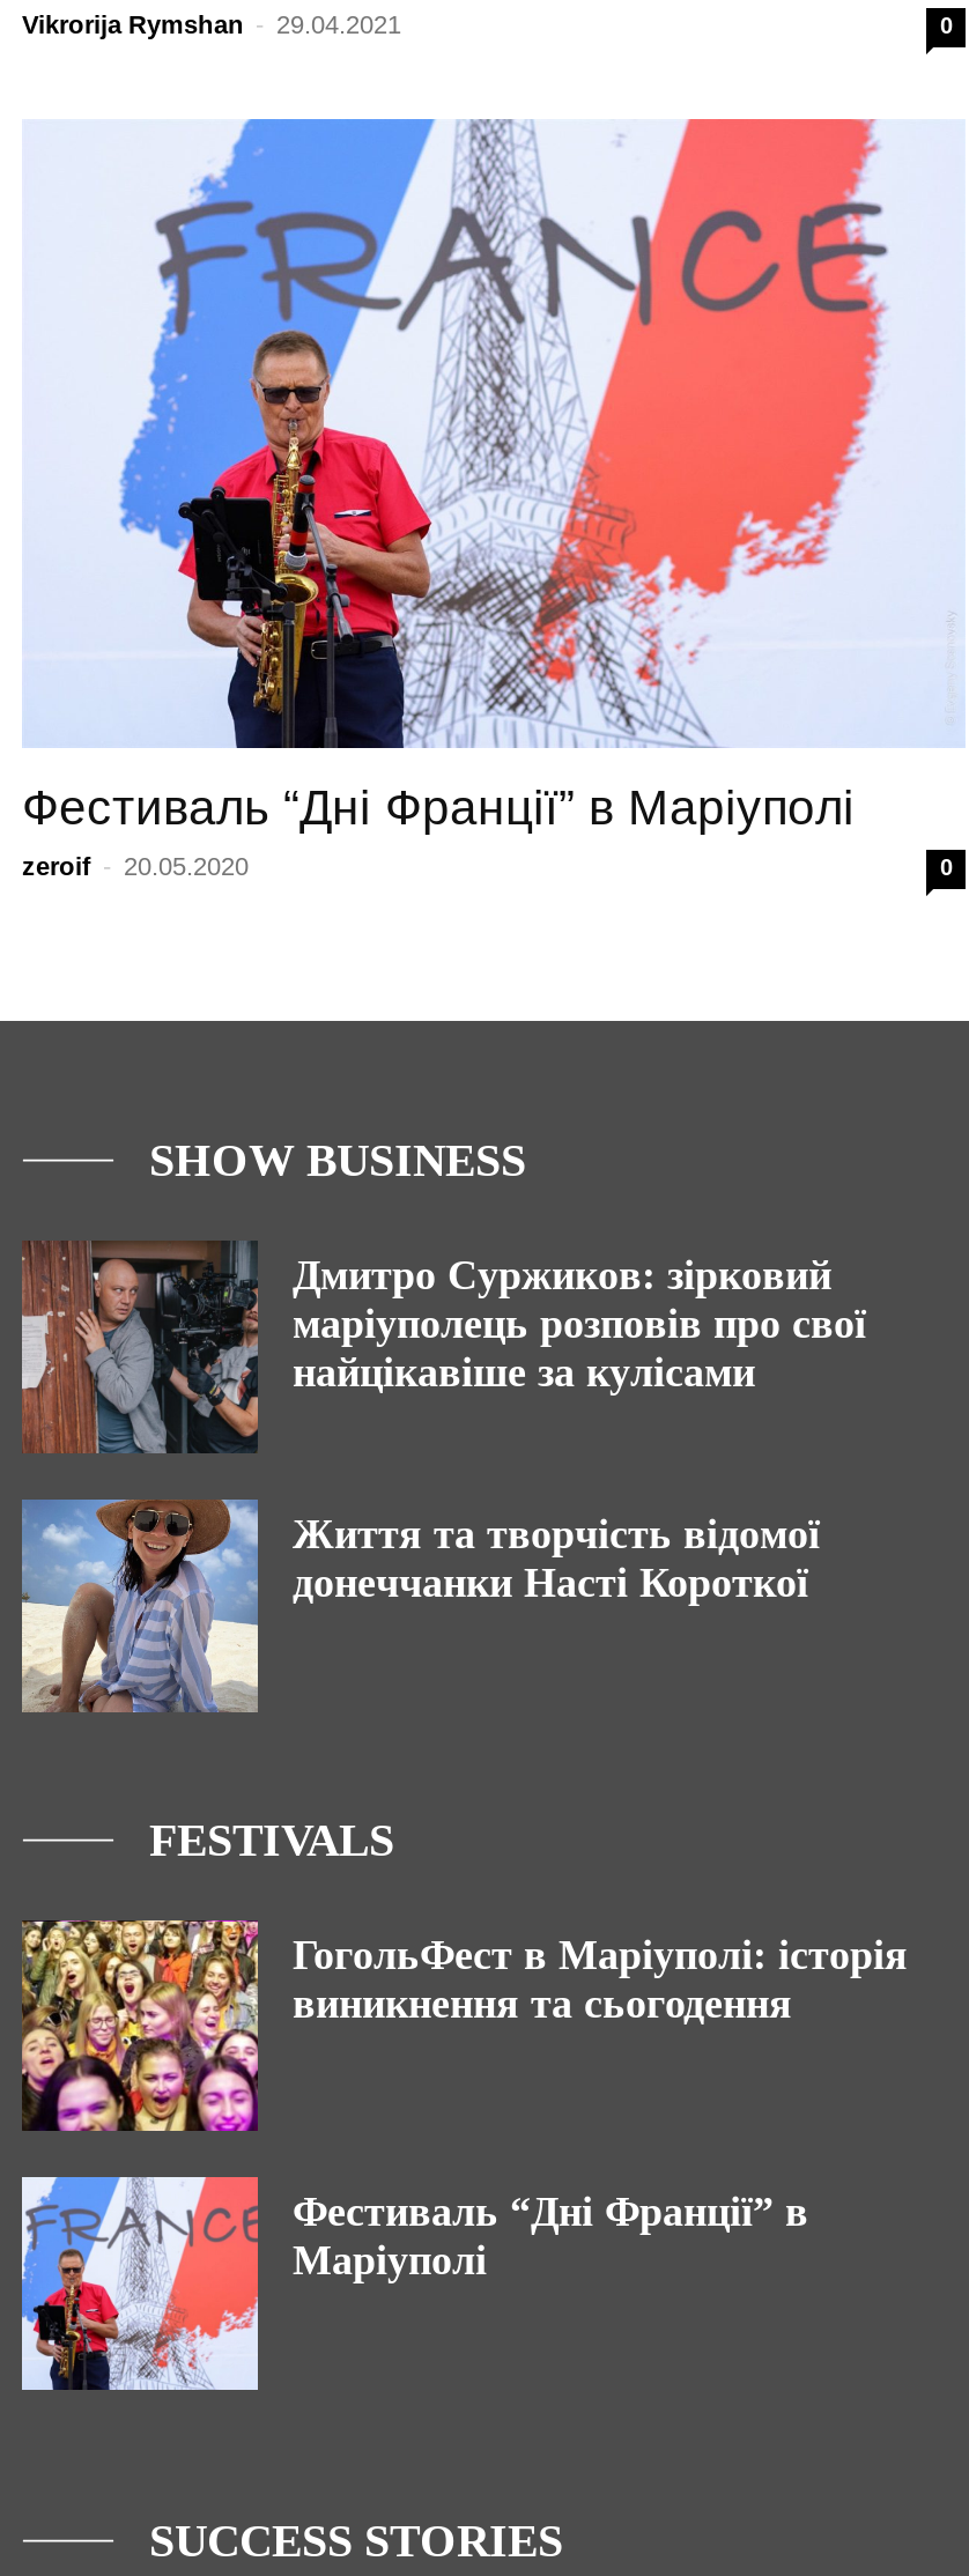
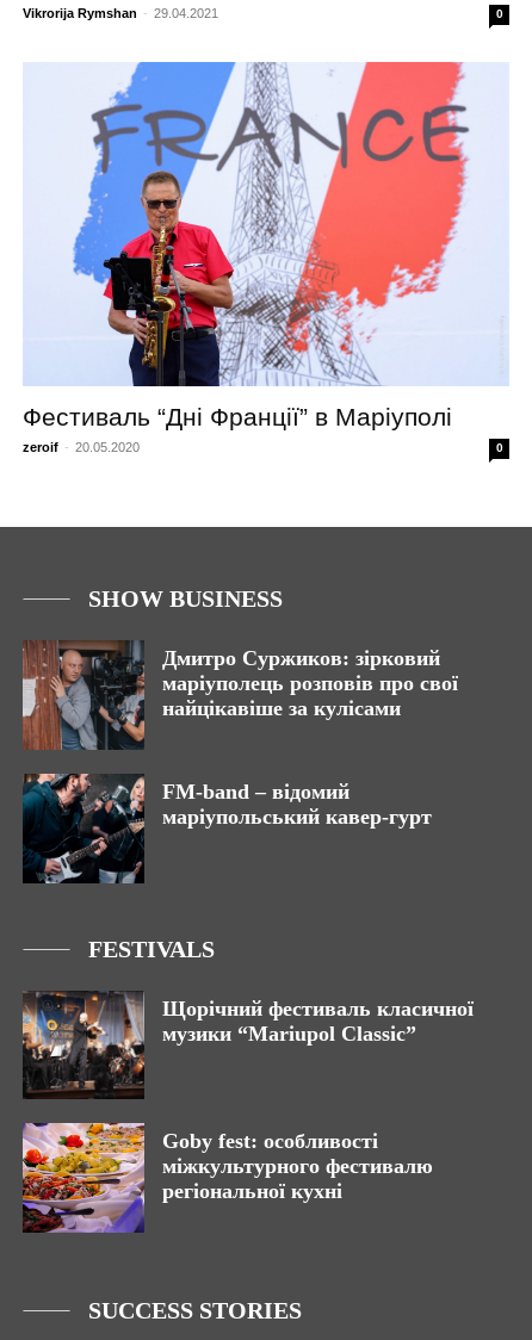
[20,1497,820,1715] [image] | Життя та творчість відомої | донеччанки Насті Короткої -> [21,773,432,885] [image] | FM-band – відомий | маріупольський кавер-гурт
[20,1918,908,2133] [image] | ГогольФест в Маріуполі: історія | виникнення та сьогодення -> [21,991,474,1099] [image] | Щорічний фестиваль класичної | музики “Mariupol Classic”
[20,2175,808,2392] [image] | Фестиваль “Дні Франції” в | Маріуполі -> [21,1122,433,1234] [image] | Goby fest: особливості | міжкультурного фестивалю | регіональної кухні

